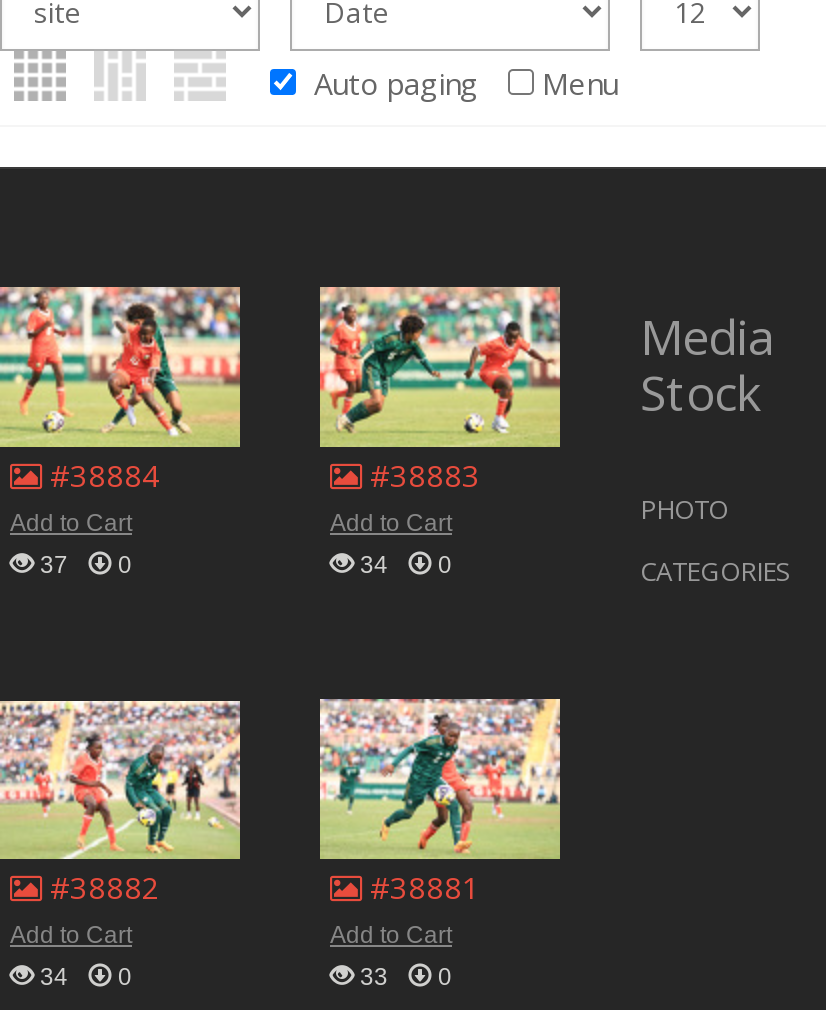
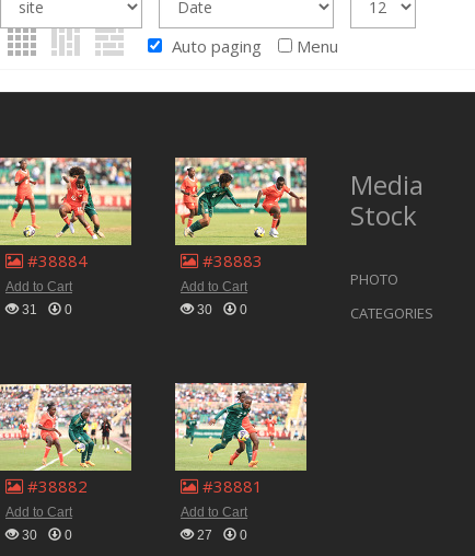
[34,551,132,579] 37 0 -> [19,302,72,317] 31 0
[354,551,452,579] 34 0 -> [194,302,247,317] 30 0
[34,963,132,991] 34 0 -> [19,528,72,543] 30 0
[354,963,452,991] 33 0 -> [194,528,247,543] 27 0

